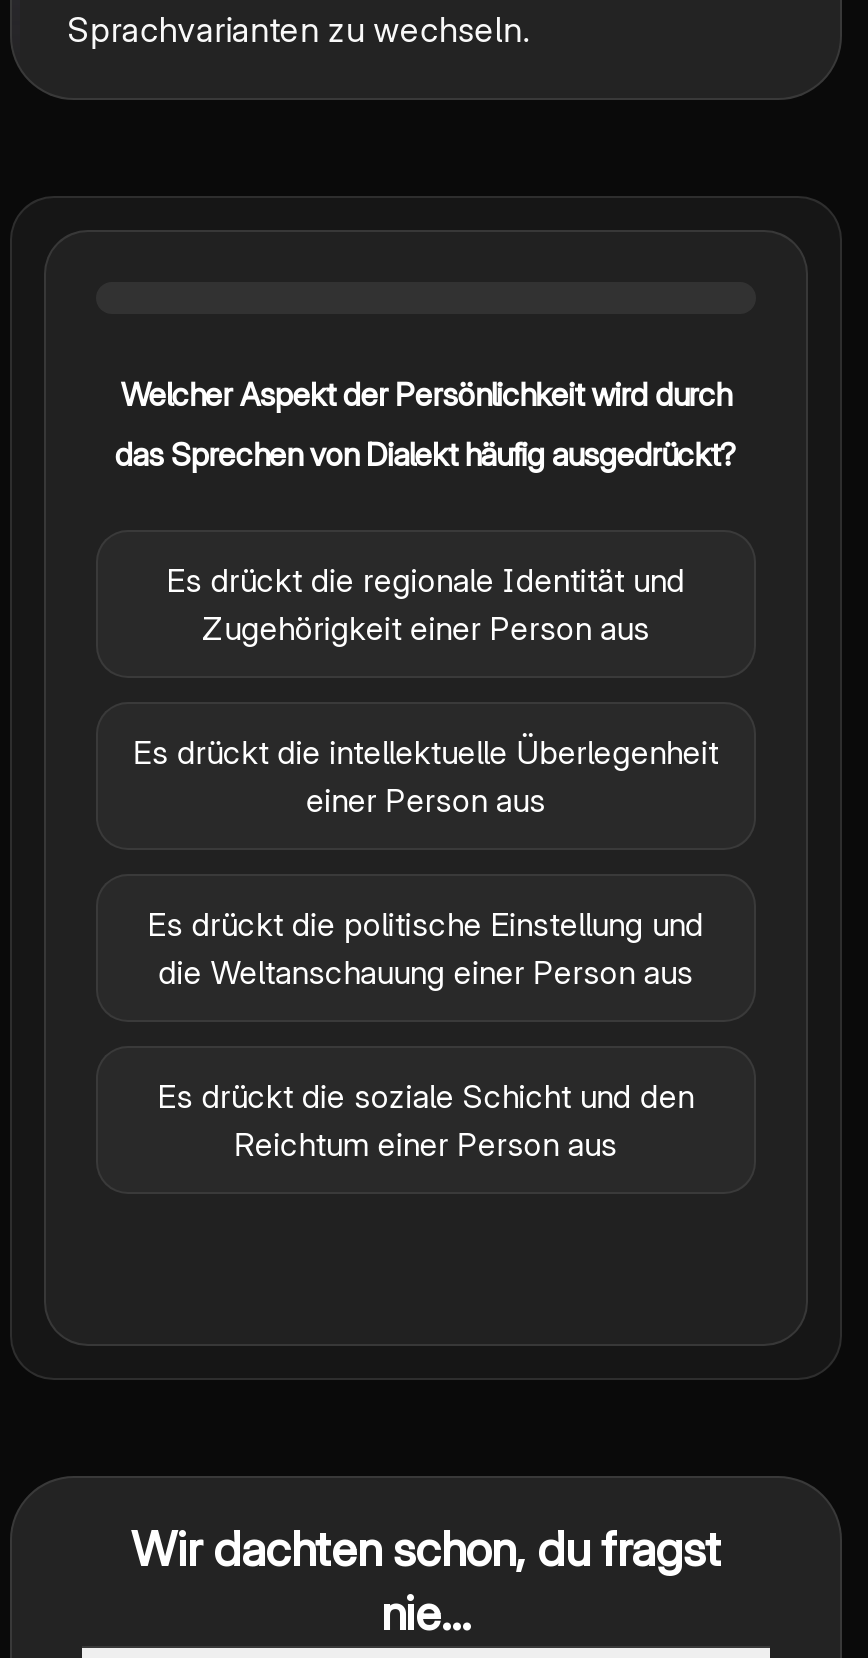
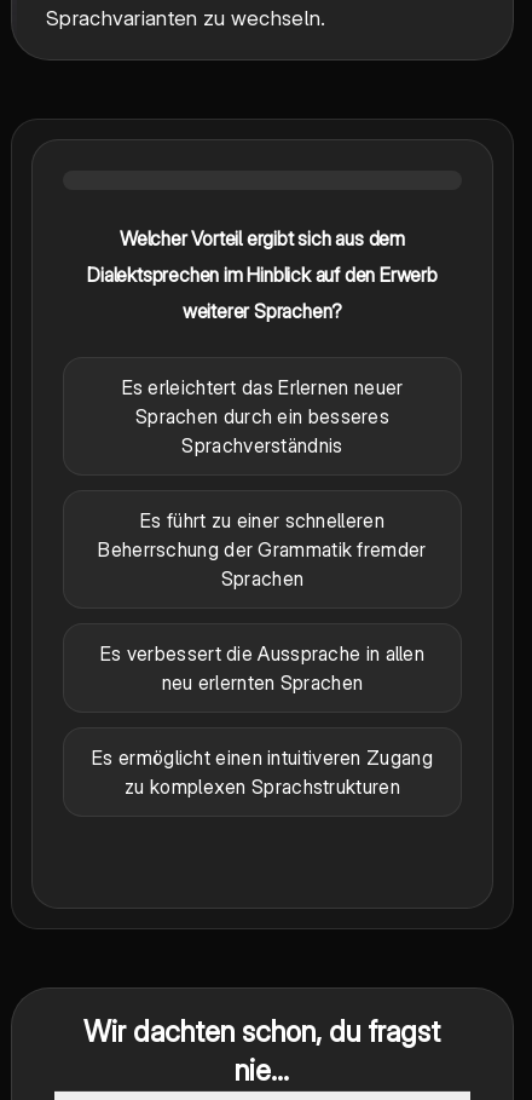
[115,375,737,1165] Welcher Aspekt der Persönlichkeit wird durch | das Sprechen von Dialekt häufig ausgedrückt? | Es drückt die regionale Identität und | Zugehörigkeit einer Person aus | Es drückt die intellektuelle Überlegenheit | einer Person aus | Es drückt die politische Einstellung und | die Weltanschauung einer Person aus | Es drückt die soziale Schicht und den | Reichtum einer Person aus -> [87,227,437,799] Welcher Vorteil ergibt sich aus dem | Dialektsprechen im Hinblick auf den Erwerb | weiterer Sprachen? | Es erleichtert das Erlernen neuer | Sprachen durch ein besseres | Sprachverständnis | Es führt zu einer schnelleren | Beherrschung der Grammatik fremder | Sprachen | Es verbessert die Aussprache in allen | neu erlernten Sprachen | Es ermöglicht einen intuitiveren Zugang | zu komplexen Sprachstrukturen

